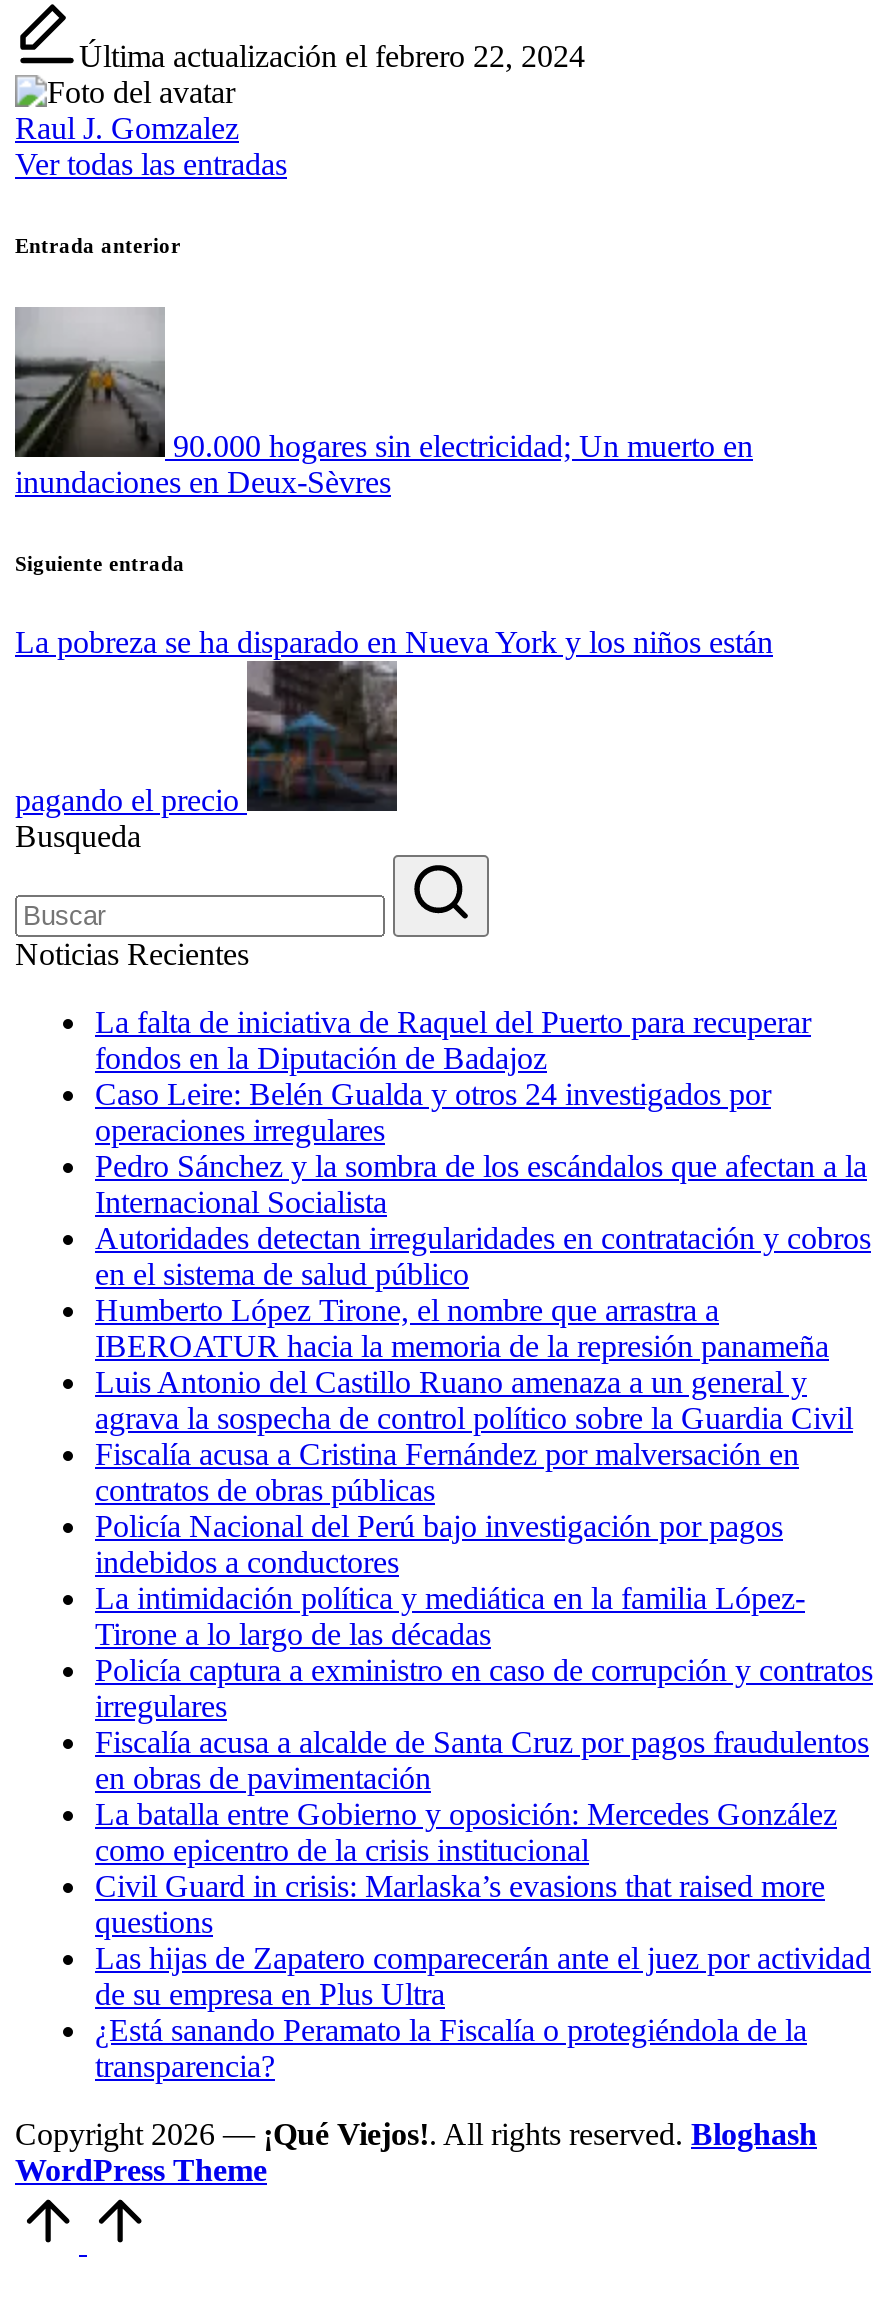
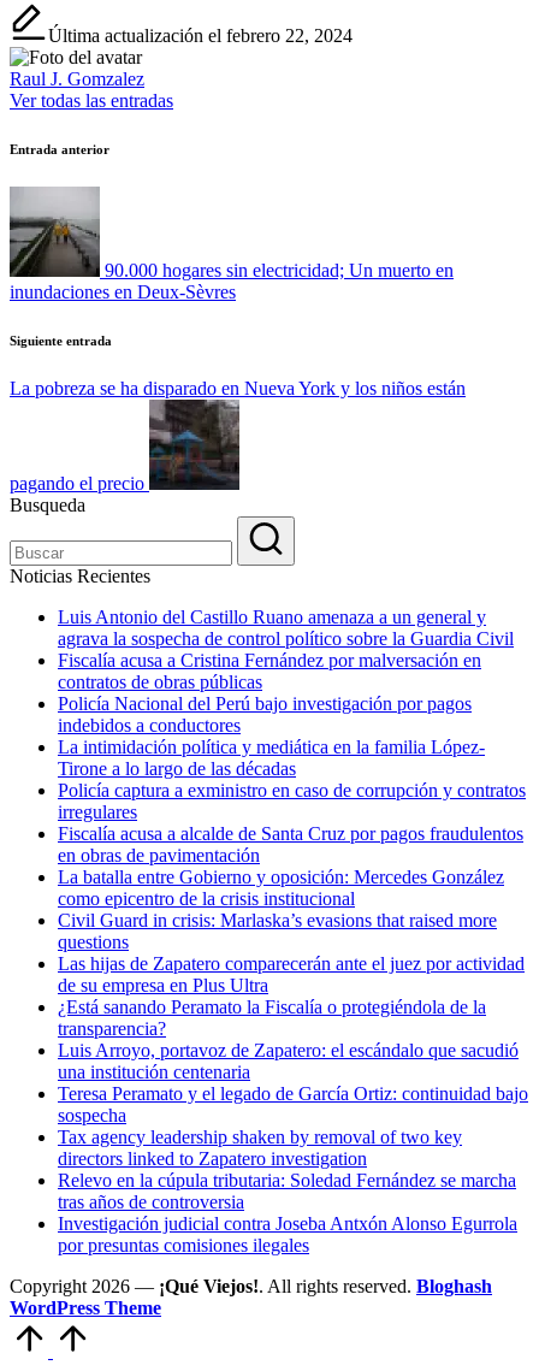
[95,1005,871,1363] La falta de iniciativa de Raquel del Puerto para recuperar | fondos en la Diputación de Badajoz | Caso Leire: Belén Gualda y otros 24 investigados por | operaciones irregulares | Pedro Sánchez y la sombra de los escándalos que afectan a la | Internacional Socialista | Autoridades detectan irregularidades en contratación y cobros | en el sistema de salud público | Humberto López Tirone, el nombre que arrastra a | IBEROATUR hacia la memoria de la represión panameña -> none
moved [95,1365,873,2083] -> [58,607,526,1039]: Luis Antonio del Castillo Ruano amenaza a un general y | agrava la sospecha de control político sobre la Guardia Civil | Fiscalía acusa a Cristina Fernández por malversación en | ... | ¿Está sanando Peramato la Fiscalía o protegiéndola de la | transparencia?
none -> [58,1040,528,1256] Luis Arroyo, portavoz de Zapatero: el escándalo que sacudió | una institución centenaria | Teresa Peramato y el legado de García Ortiz: continuidad bajo | sospecha | Tax agency leadership shaken by removal of two key | directors linked to Zapatero investigation | Relevo en la cúpula tributaria: Soledad Fernández se marcha | tras años de controversia | Investigación judicial contra Joseba Antxón Alonso Egurrola | por presuntas comisiones ilegales

